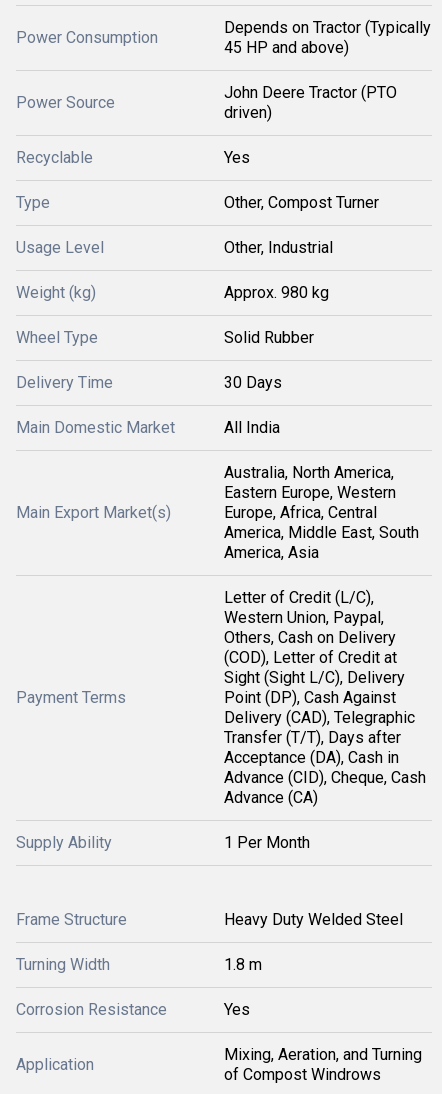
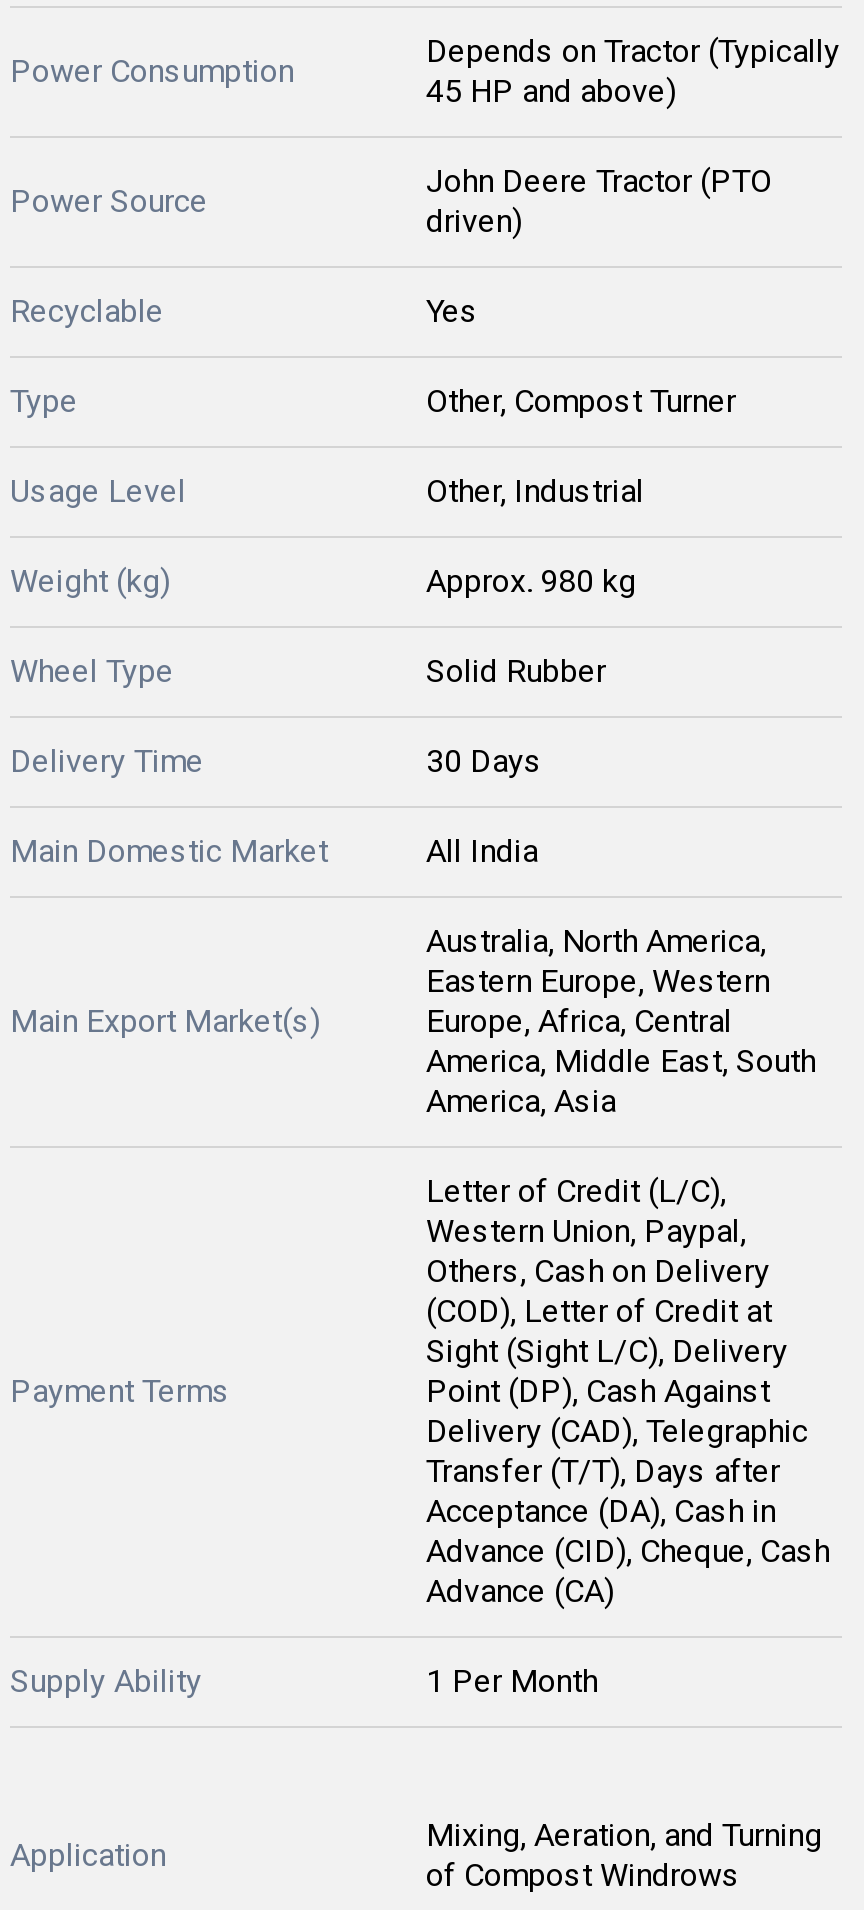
[16,910,403,1019] Frame Structure | Heavy Duty Welded Steel | Turning Width | 1.8 m | Corrosion Resistance | Yes -> none

